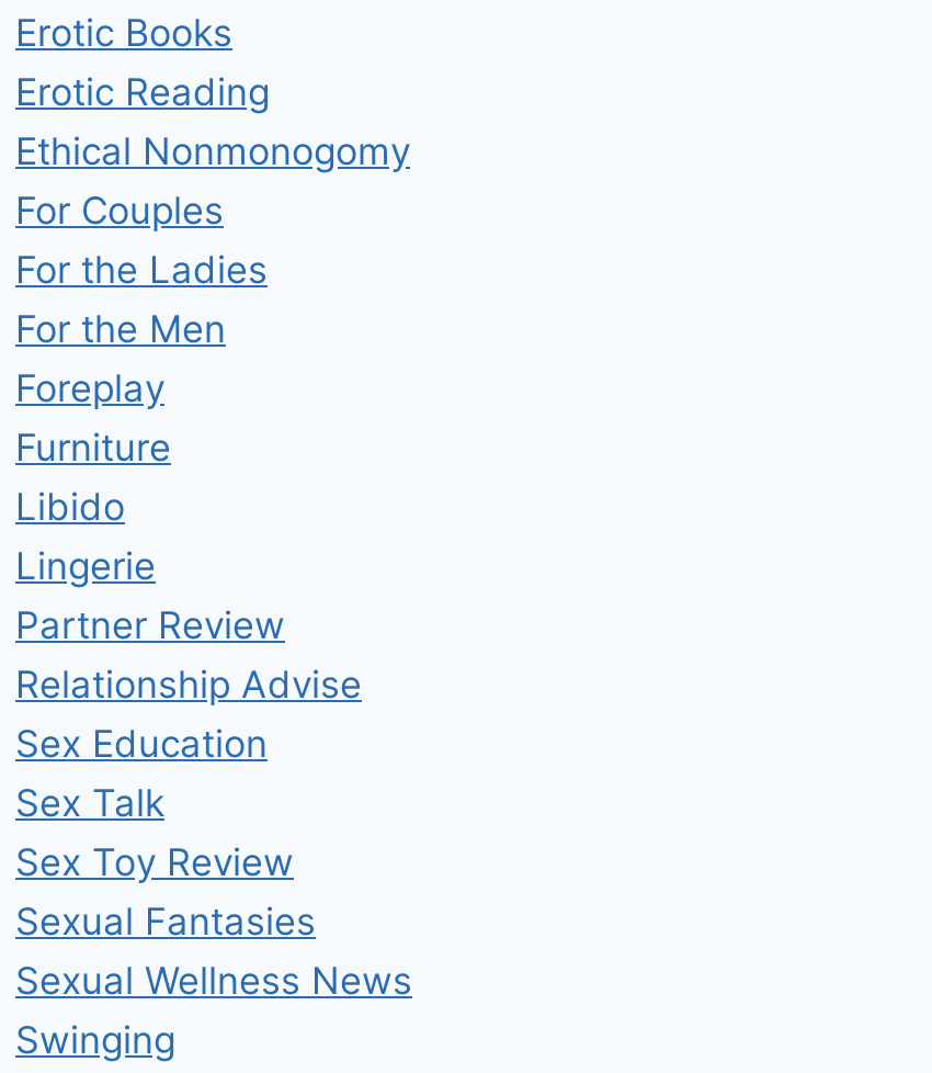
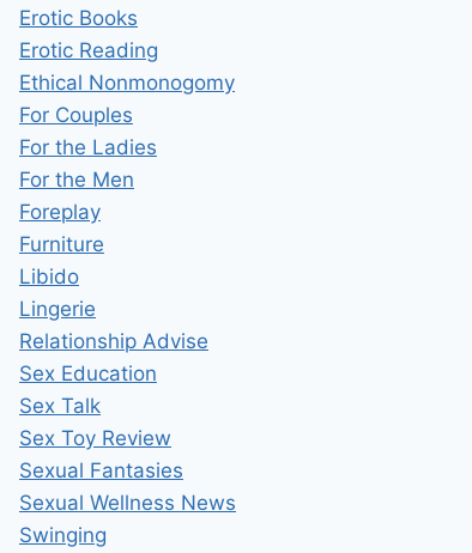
[15,603,285,647] Partner Review -> none

